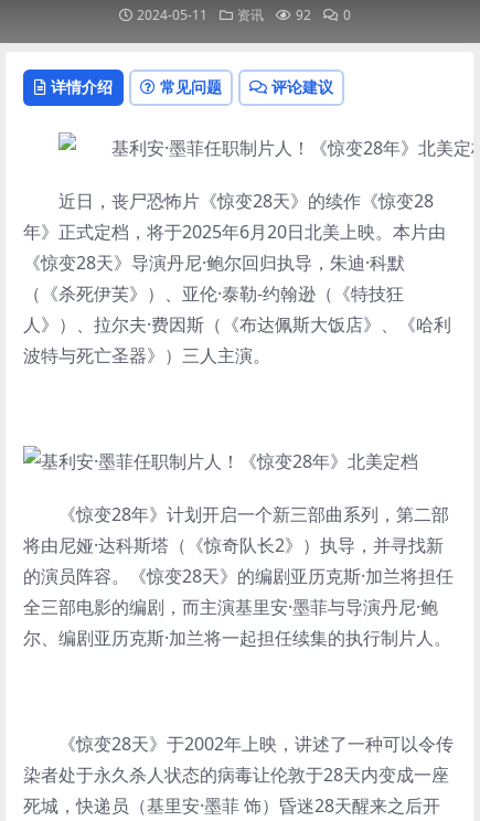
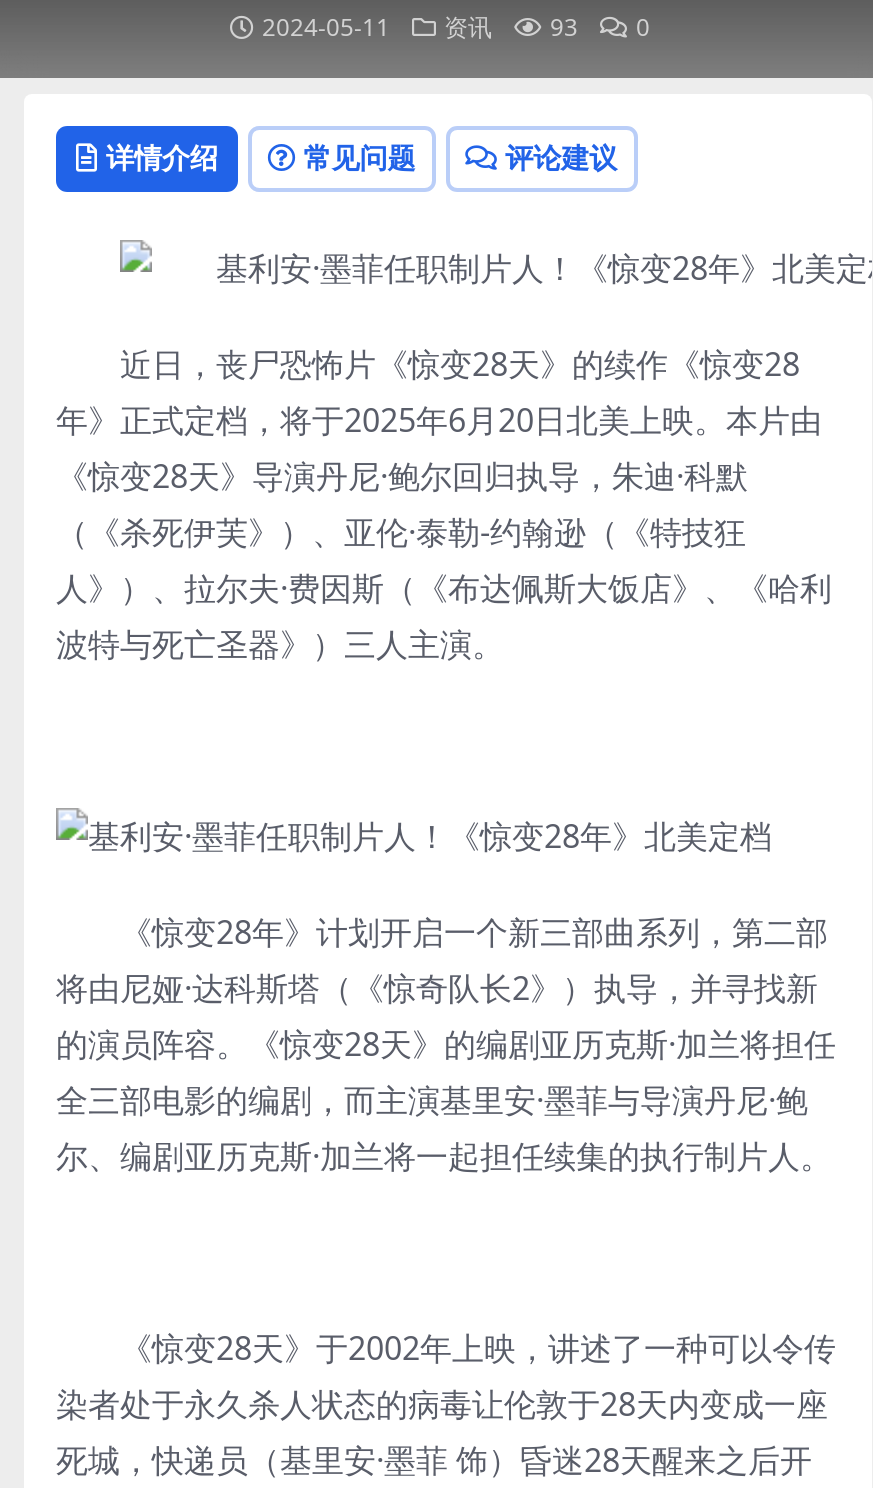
[137,6,351,24] 2024-05-11 资讯 92 0 -> [262,10,650,44] 2024-05-11 资讯 93 0

